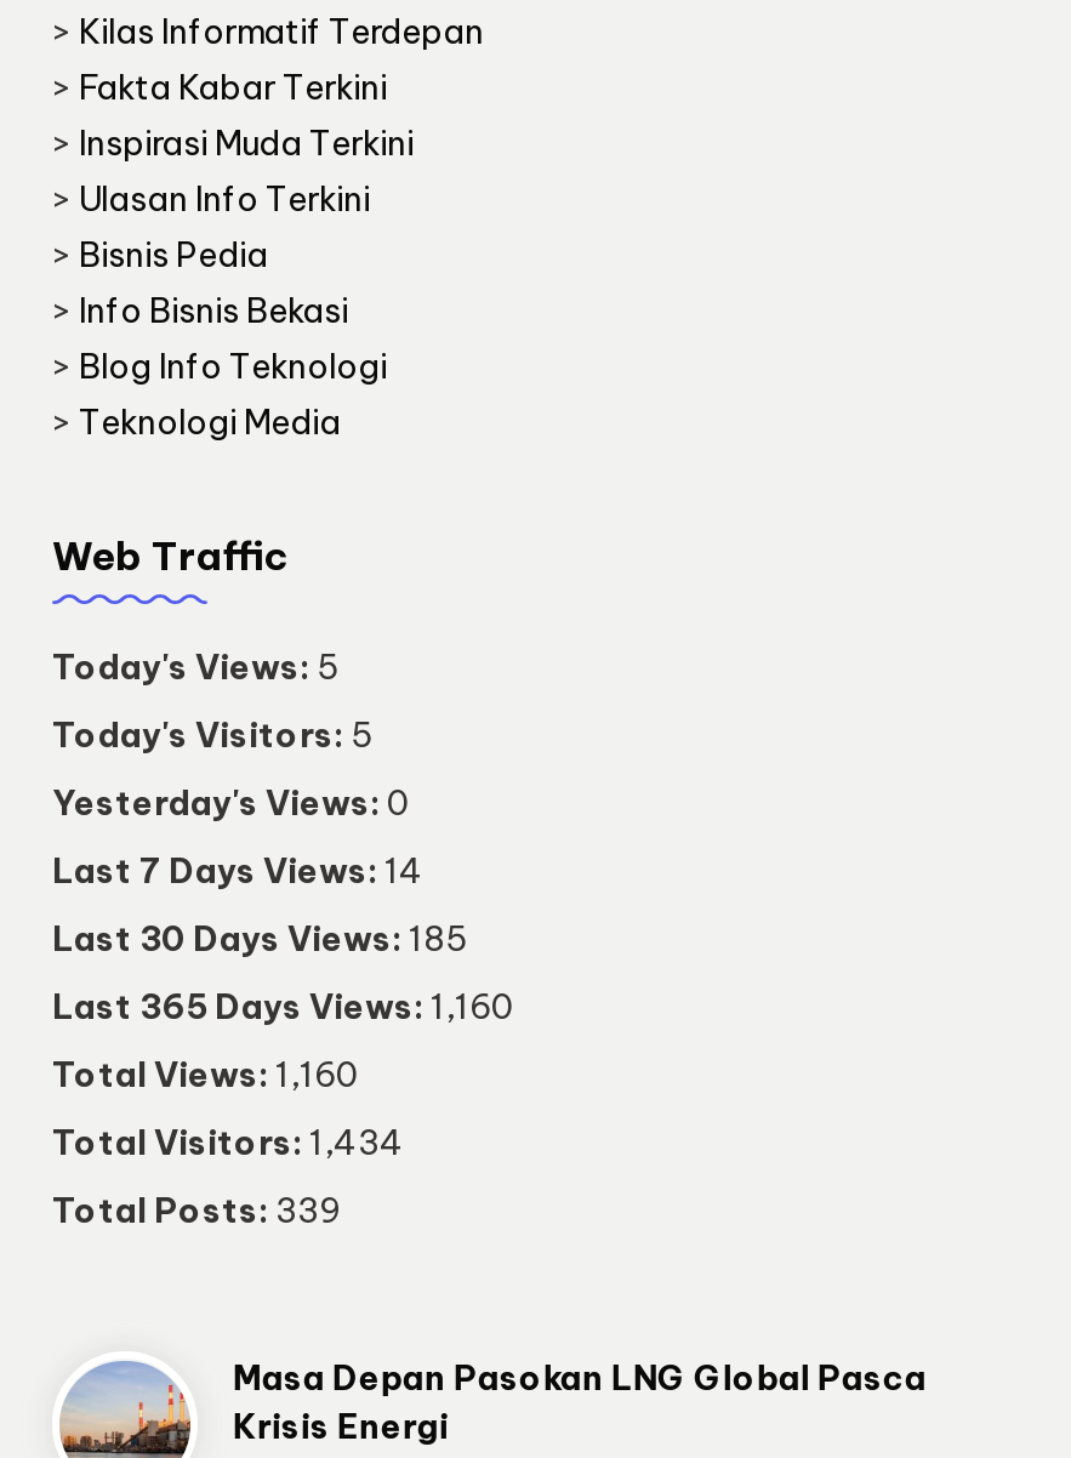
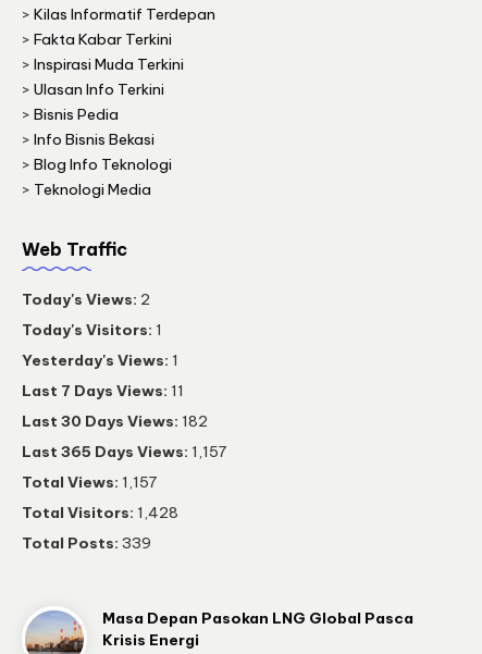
[52,647,338,690] Today's Views: 5 -> [22,290,150,310] Today's Views: 2
[52,714,372,758] Today's Visitors: 5 -> [22,320,162,340] Today's Visitors: 1
[52,782,409,826] Yesterday's Views: 0 -> [22,351,178,371] Yesterday's Views: 1
[52,850,423,894] Last 7 Days Views: 14 -> [22,381,184,401] Last 7 Days Views: 11
[52,918,467,962] Last 30 Days Views: 185 -> [22,412,208,431] Last 30 Days Views: 182
[52,986,513,1030] Last 365 Days Views: 1,160 -> [22,442,226,462] Last 365 Days Views: 1,157
[52,1054,358,1098] Total Views: 1,160 -> [22,473,157,492] Total Views: 1,157
[52,1122,404,1166] Total Visitors: 1,434 -> [22,503,178,523] Total Visitors: 1,428

